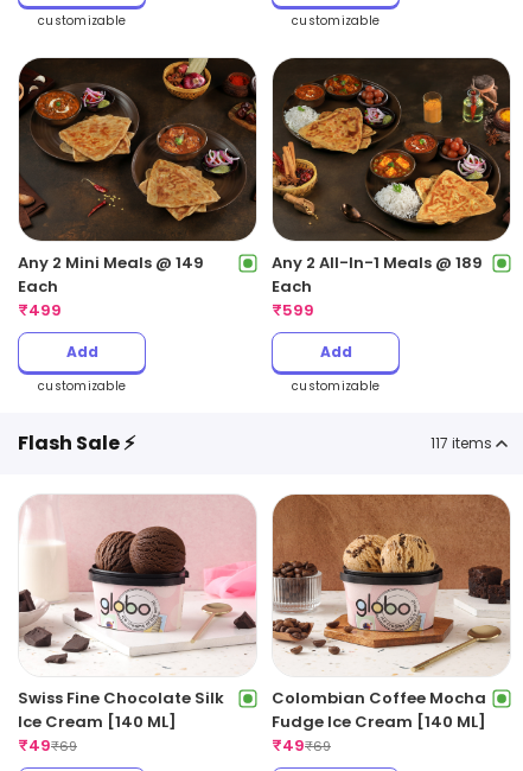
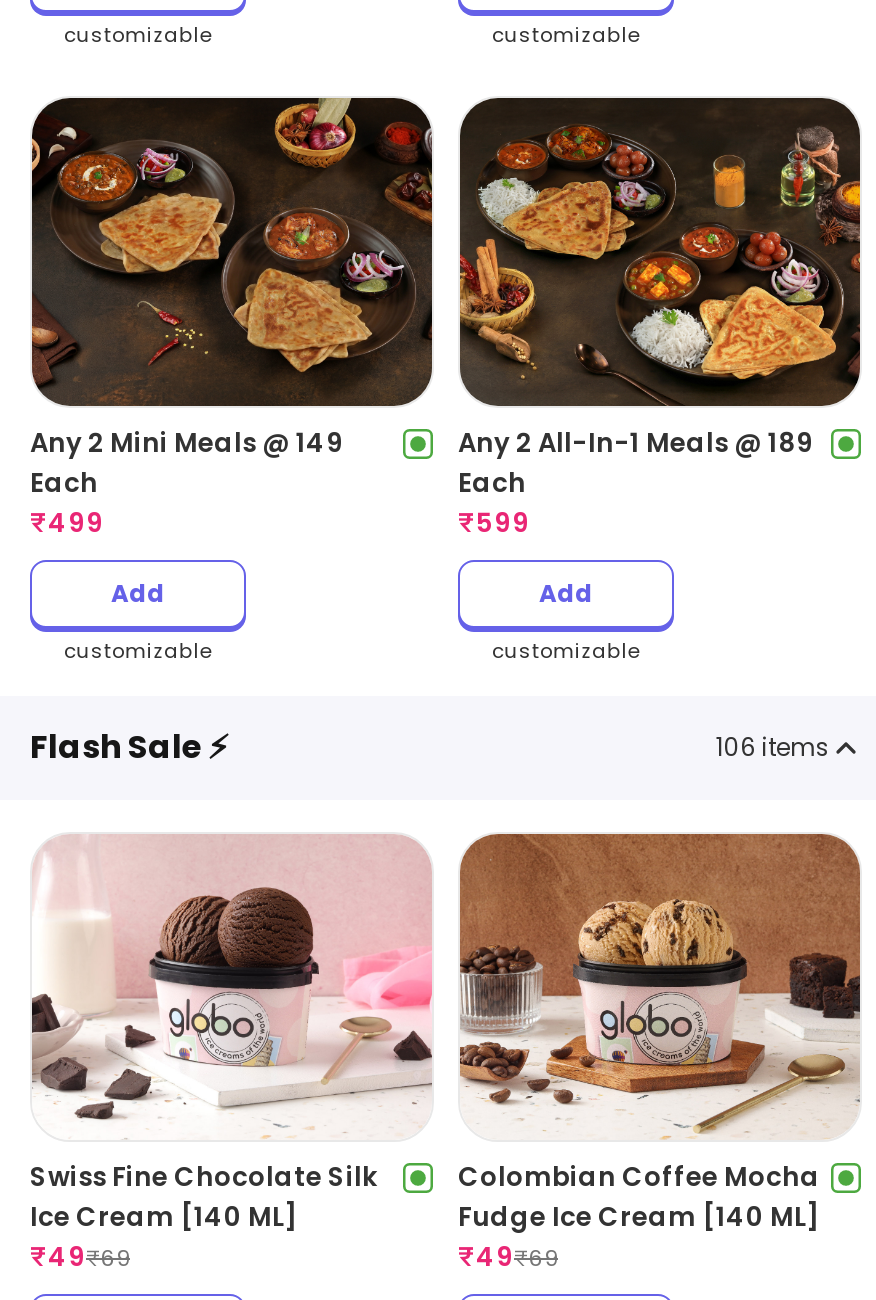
[430,432,492,453] 117 items -> [716,729,830,763] 106 items

